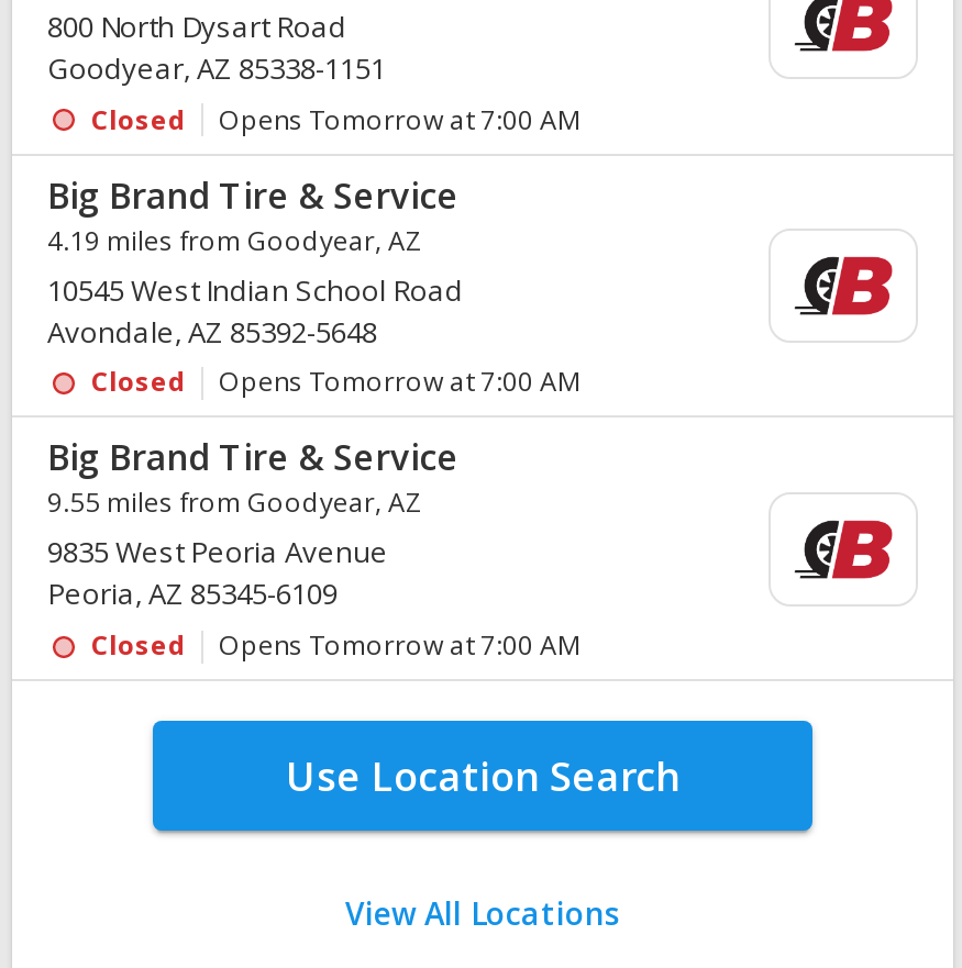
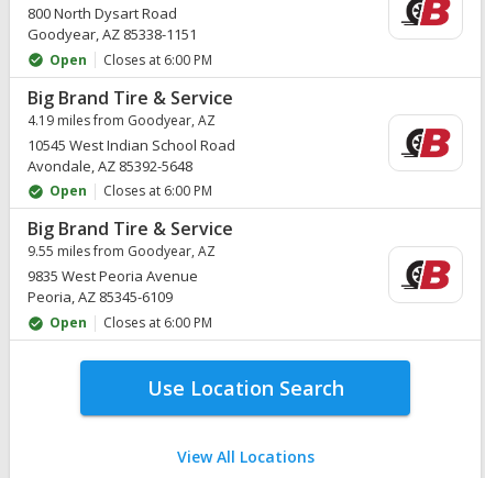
[91,100,579,137] Closed | Opens Tomorrow at 7:00 AM -> [49,50,212,69] Open | Closes at 6:00 PM
[91,363,579,401] Closed | Opens Tomorrow at 7:00 AM -> [49,182,212,200] Open | Closes at 6:00 PM
[91,626,579,664] Closed | Opens Tomorrow at 7:00 AM -> [49,313,212,332] Open | Closes at 6:00 PM

